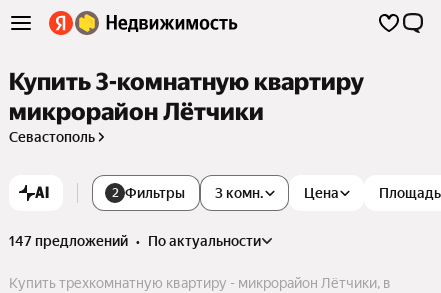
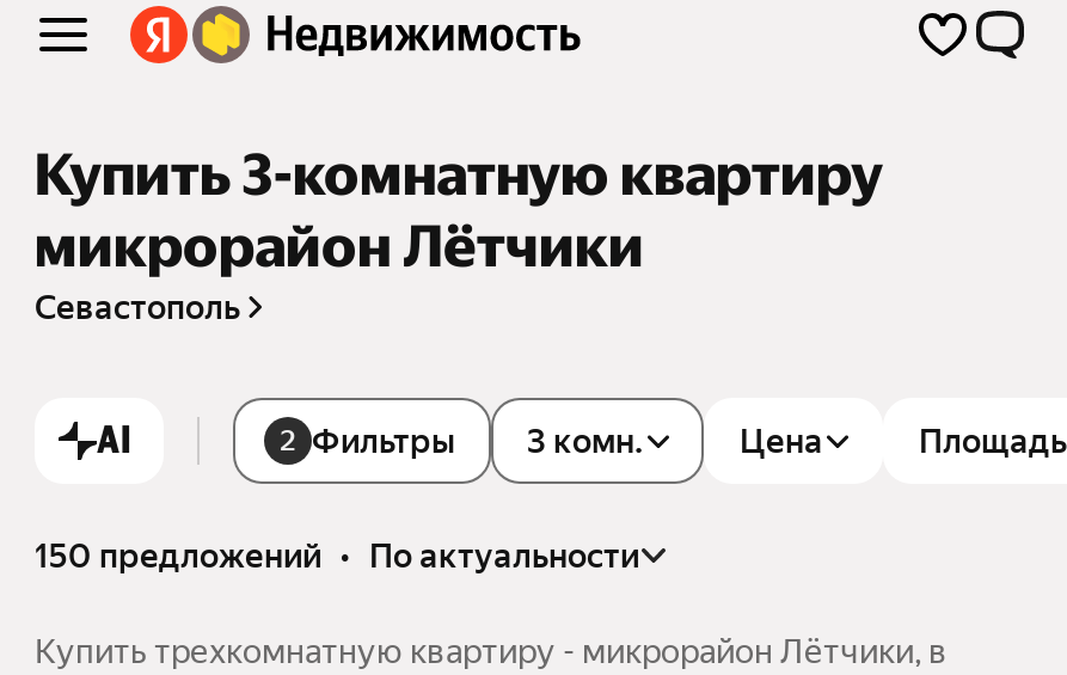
[9,233,261,249] 147 предложений • по актуальности -> [35,536,639,574] 150 предложений • по актуальности

